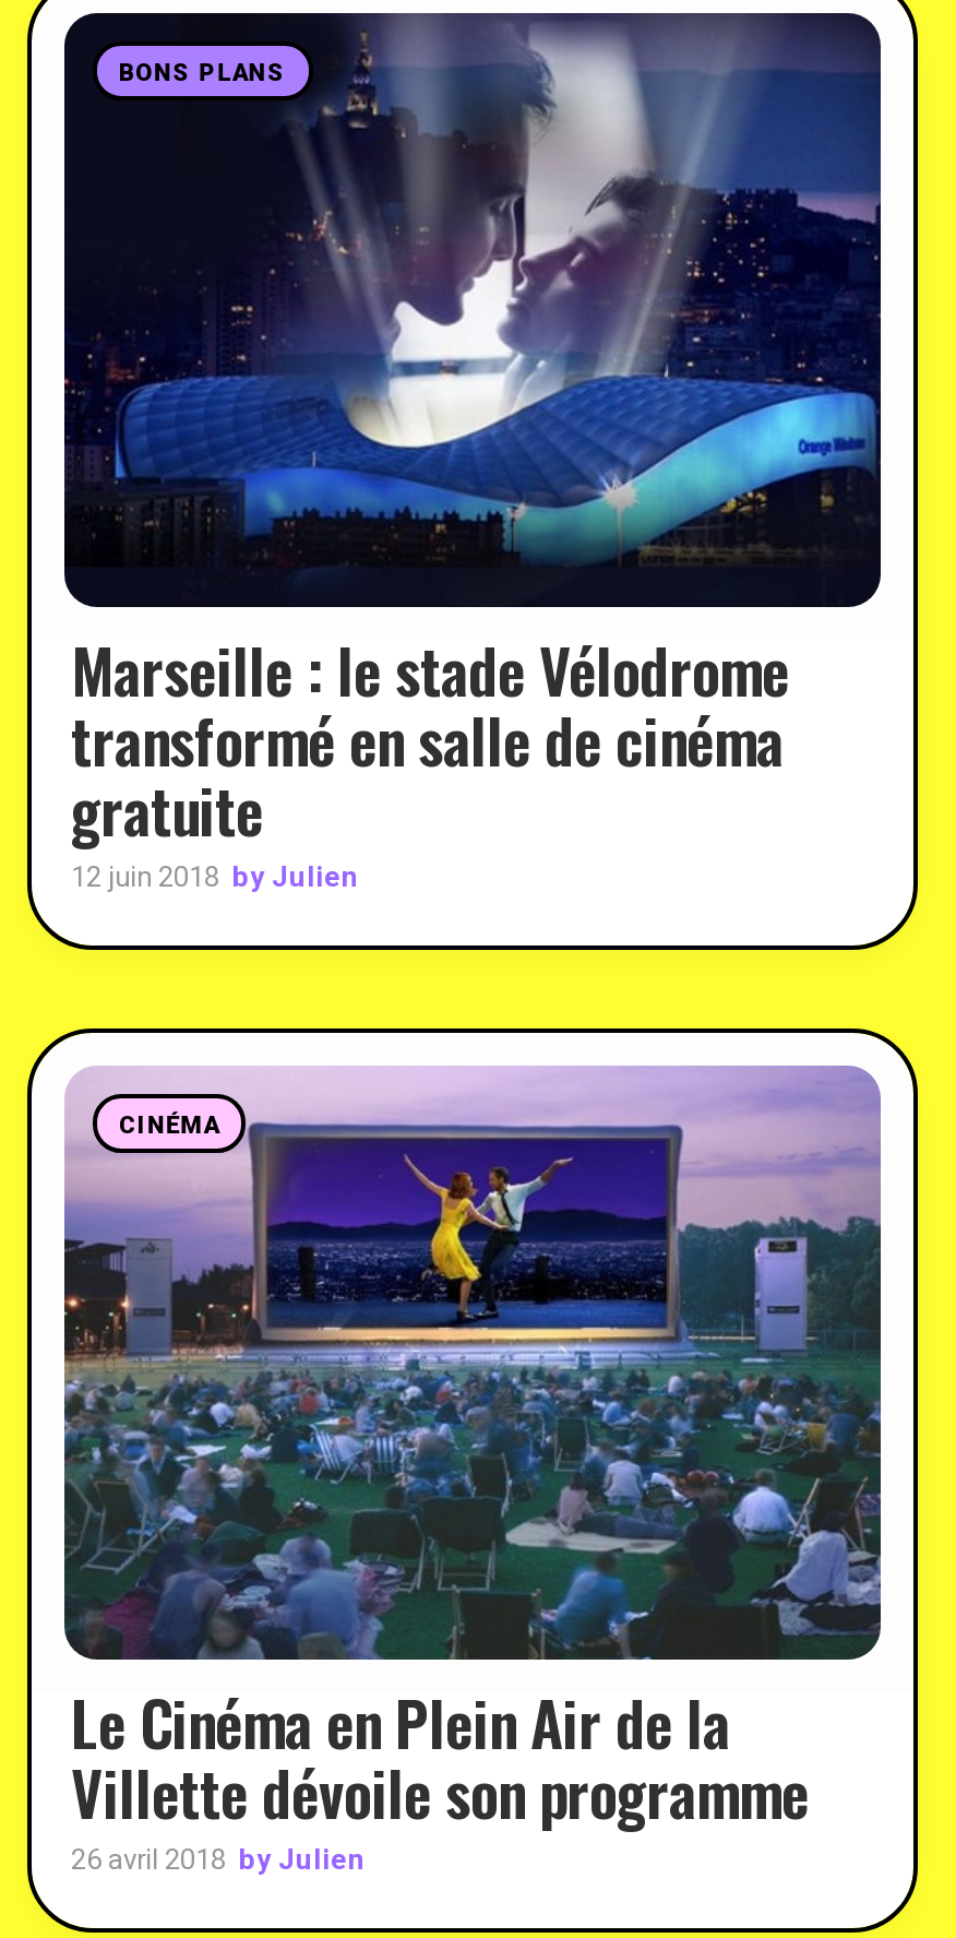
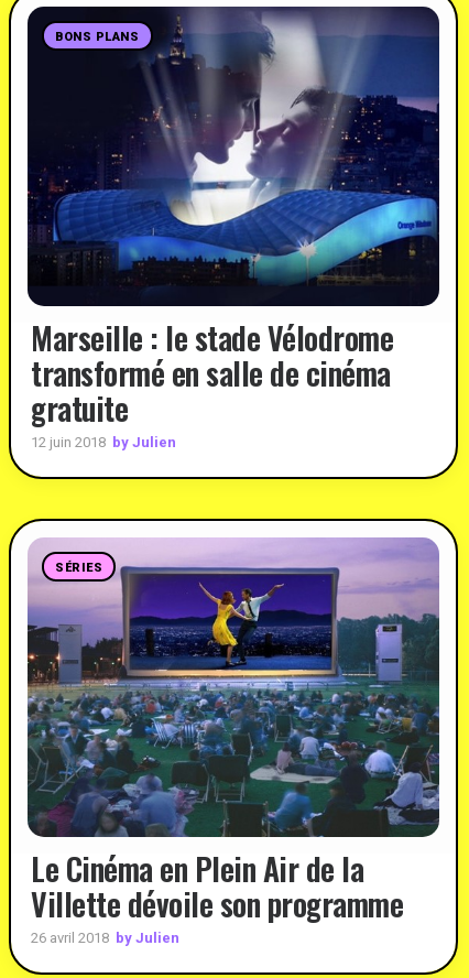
[119,1111,220,1140] CINÉMA -> [55,561,103,575] SÉRIES

